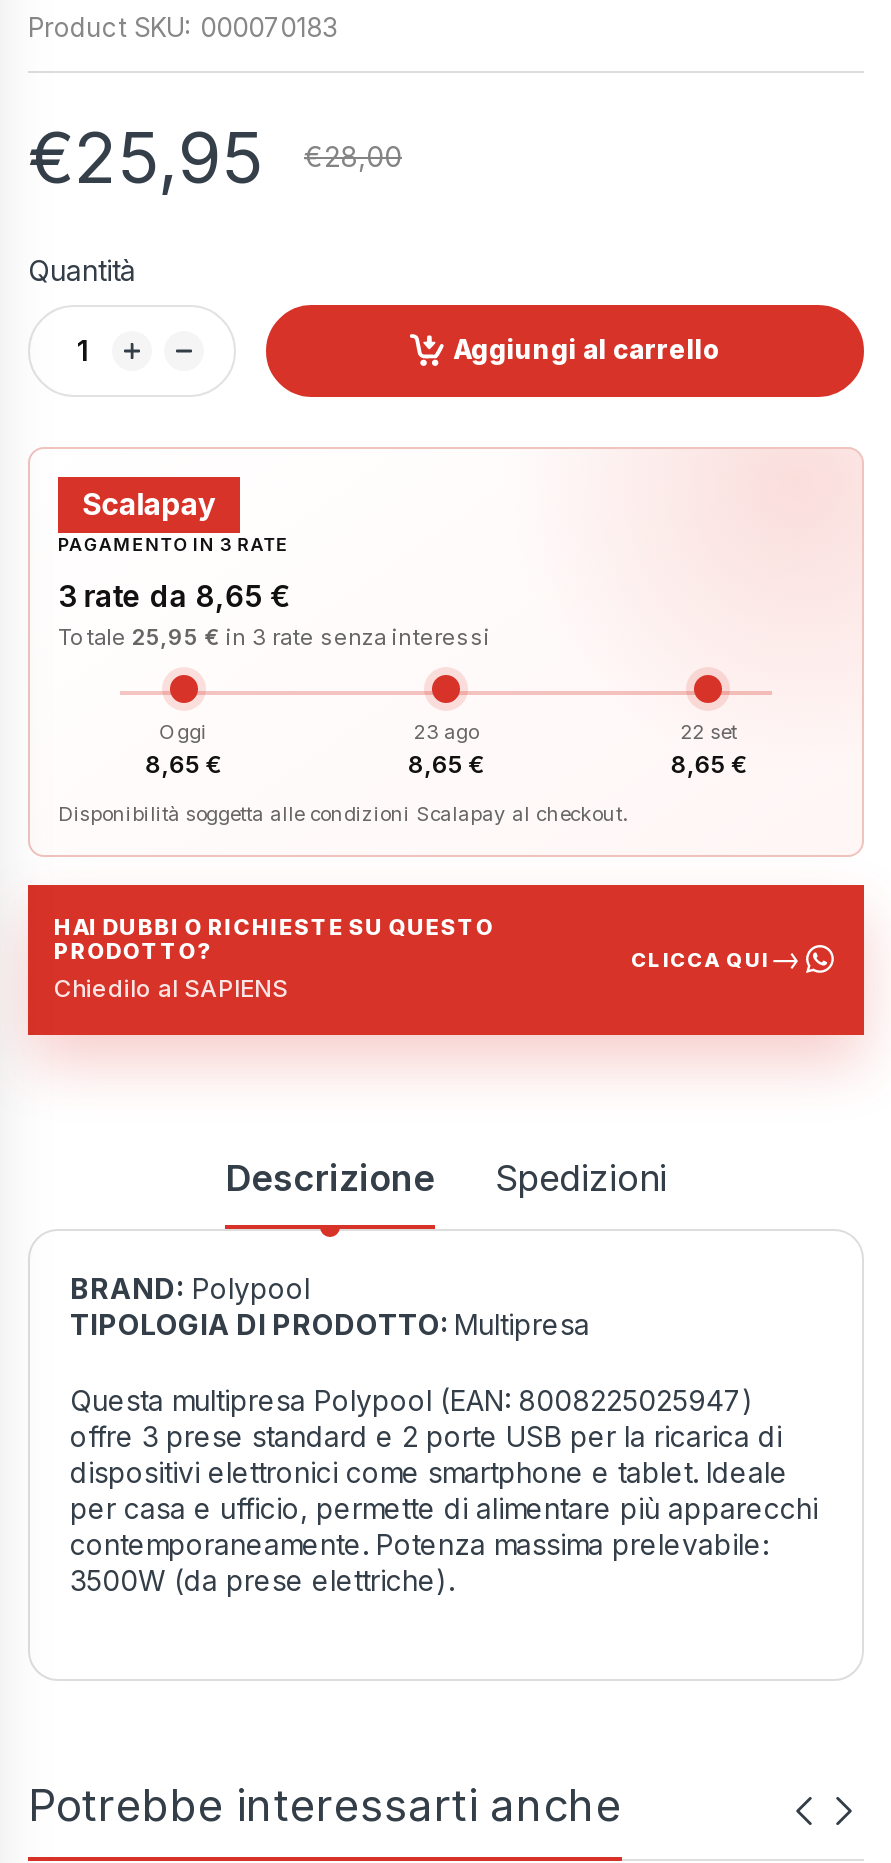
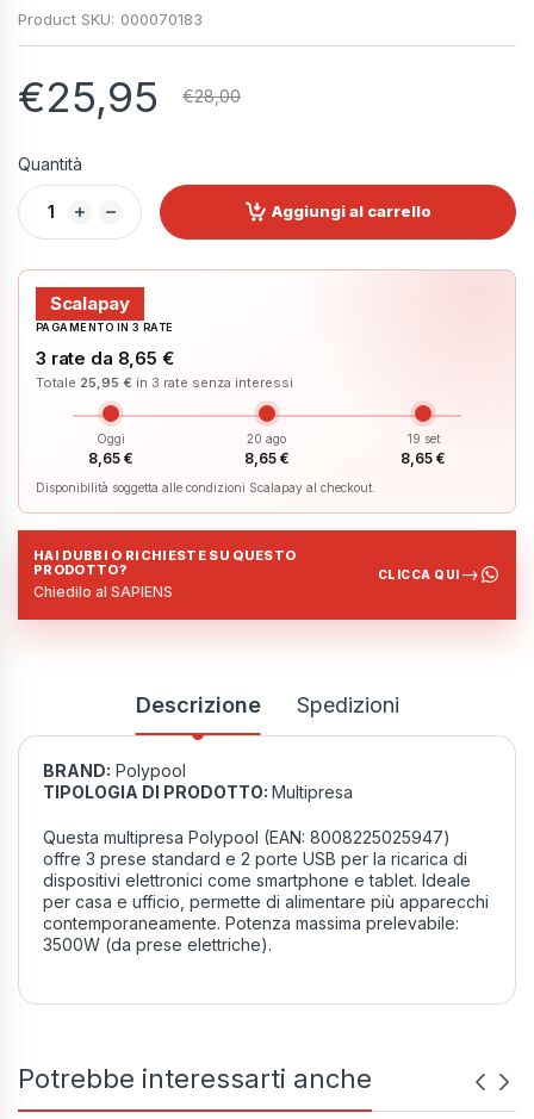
[414,718,478,742] 23 ago -> [247,431,287,445] 20 ago
[681,718,737,742] 22 set -> [407,431,440,445] 19 set

